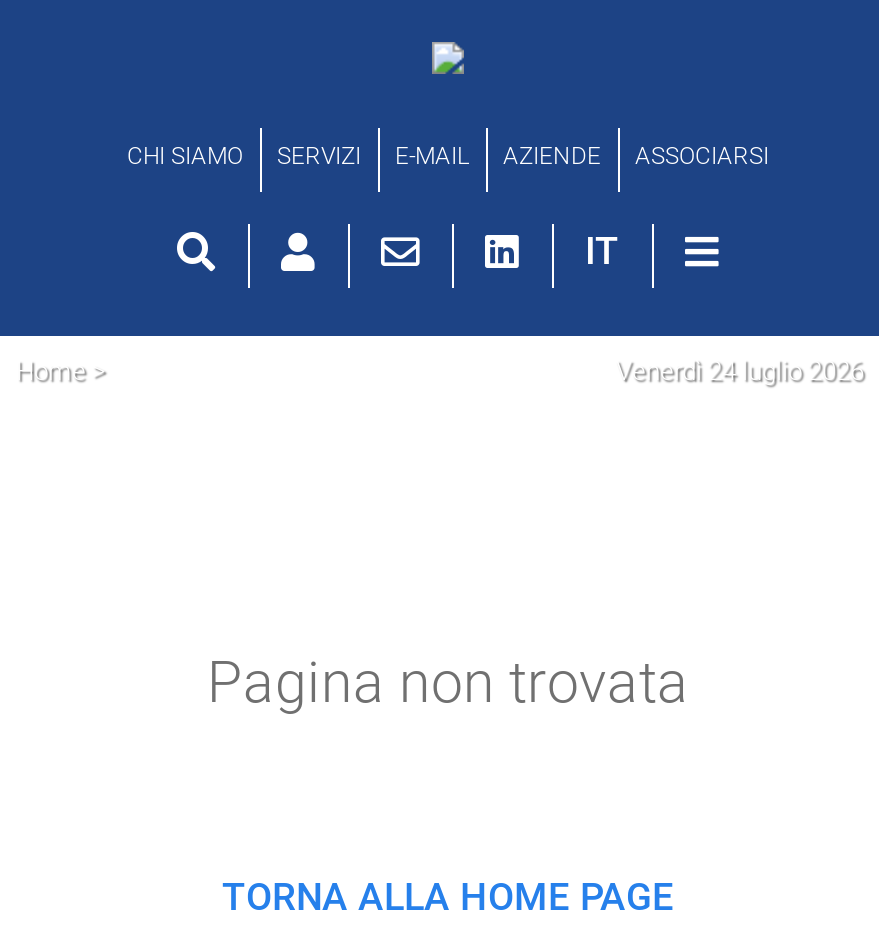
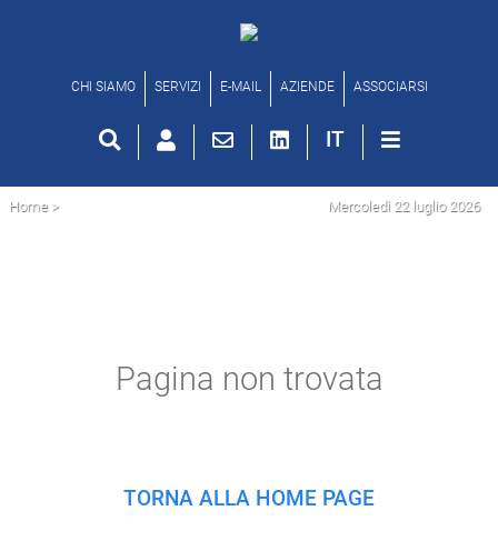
[616,356,864,386] Venerdì 24 luglio 2026 -> [328,198,480,214] Mercoledì 22 luglio 2026

